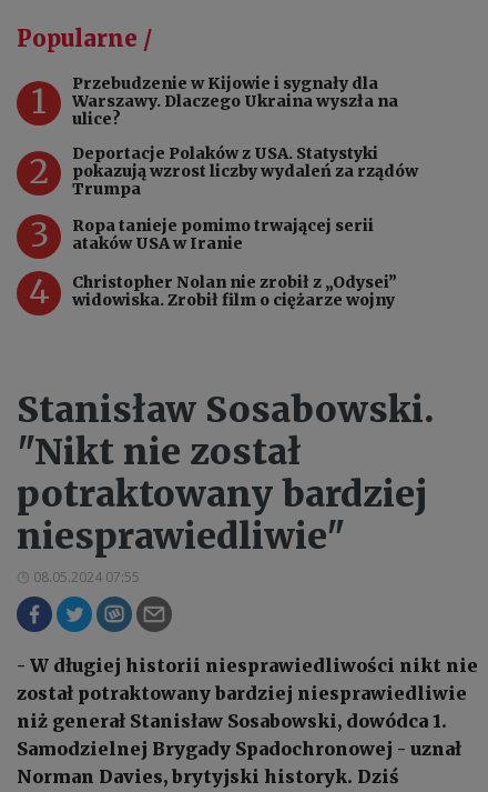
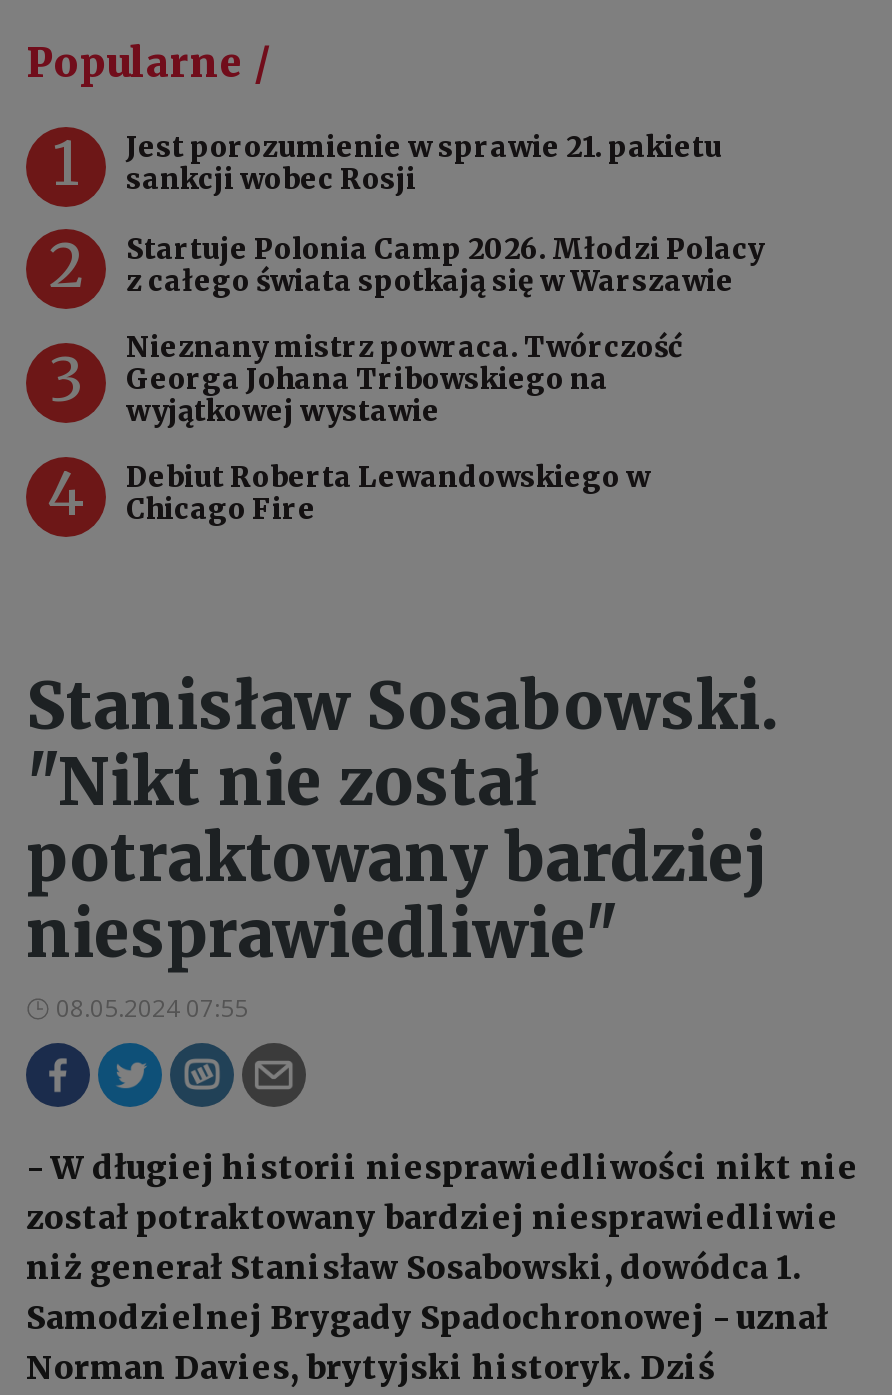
[72,73,398,129] Przebudzenie w Kijowie i sygnały dla | Warszawy. Dlaczego Ukraina wyszła na | ulice? -> [126,129,722,197] Jest porozumienie w sprawie 21. pakietu | sankcji wobec Rosji
[72,143,418,199] Deportacje Polaków z USA. Statystyki | pokazują wzrost liczby wydaleń za rządów | Trumpa -> [126,231,764,299] Startuje Polonia Camp 2026. Młodzi Polacy | z całego świata spotkają się w Warszawie
[72,215,374,253] Ropa tanieje pomimo trwającej serii | ataków USA w Iranie -> [126,329,682,429] Nieznany mistrz powraca. Twórczość | Georga Johana Tribowskiego na | wyjątkowej wystawie
[72,272,397,310] Christopher Nolan nie zrobił z „Odysei” | widowiska. Zrobił film o ciężarze wojny -> [126,459,650,527] Debiut Roberta Lewandowskiego w | Chicago Fire

